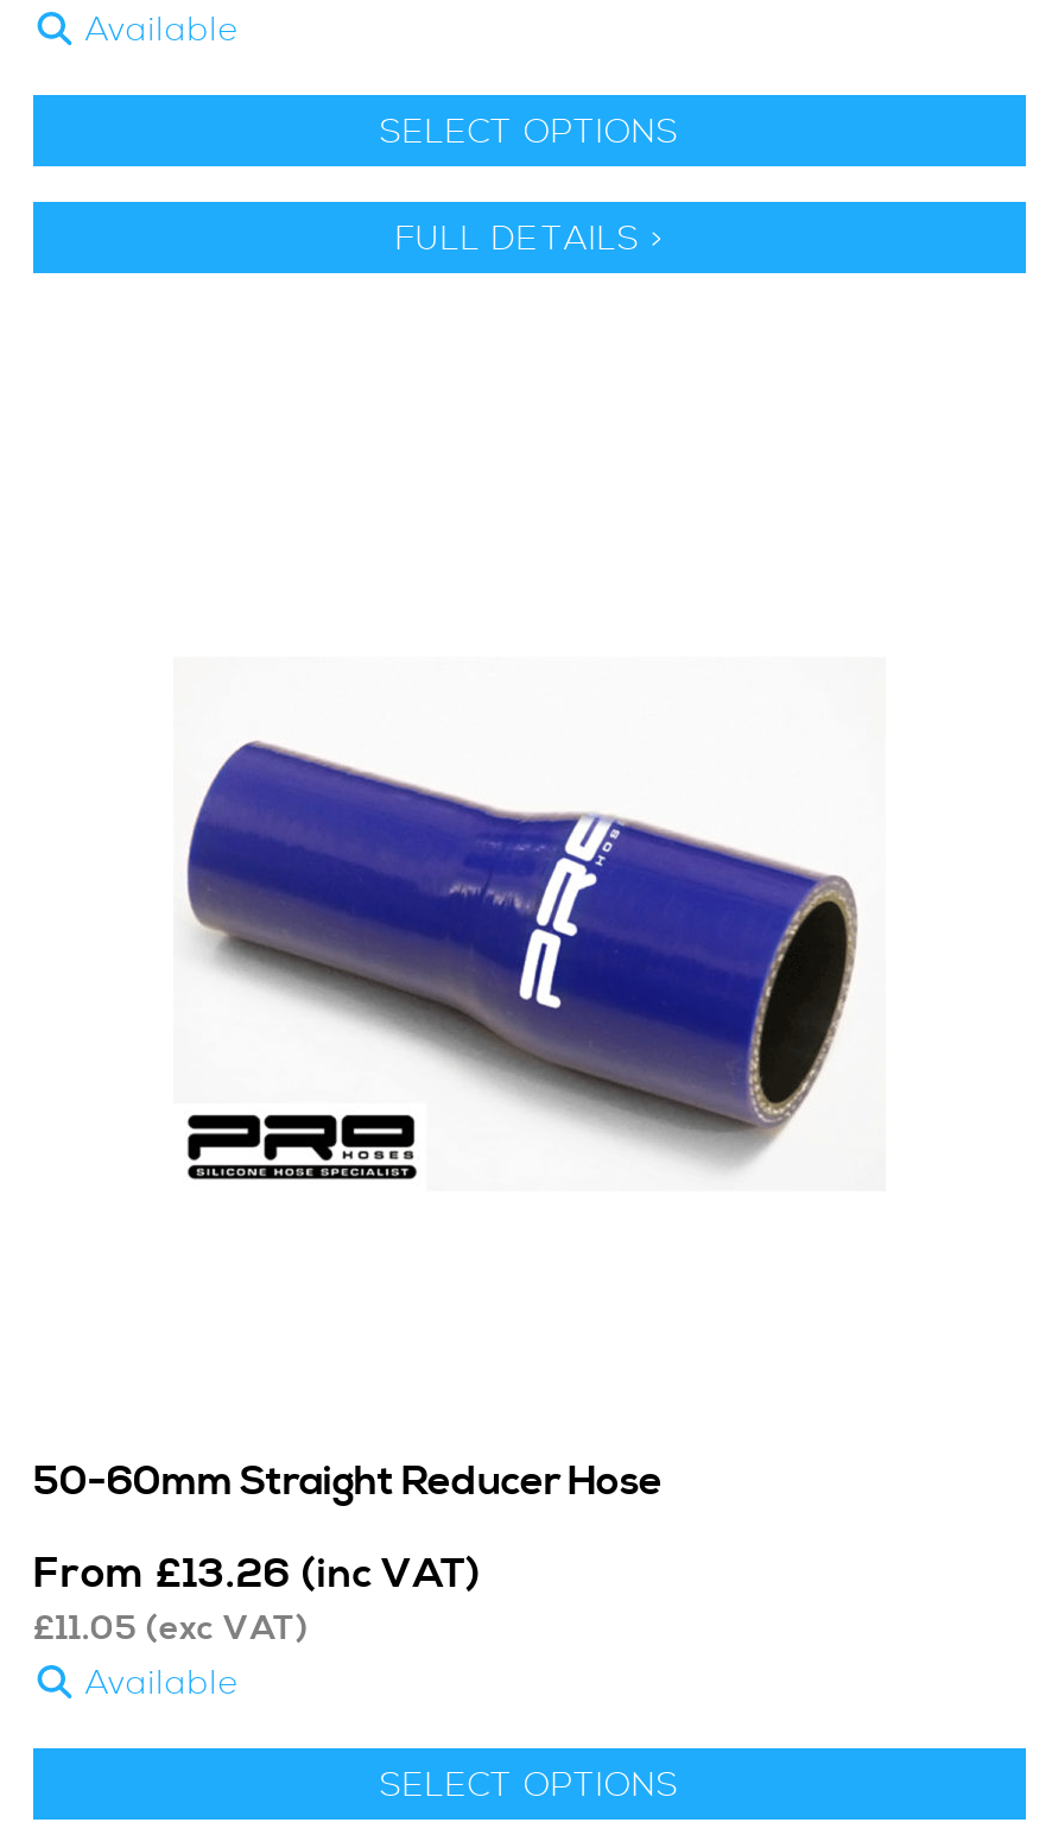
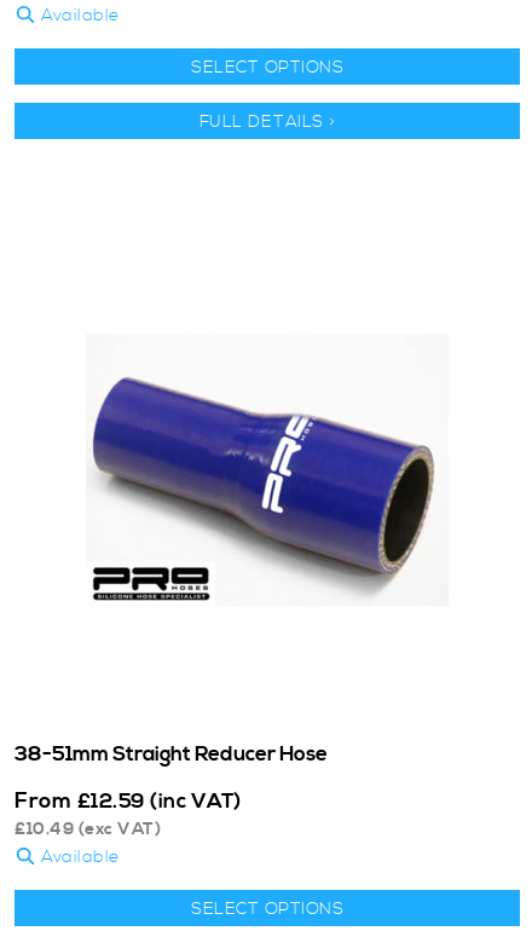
[33,1457,663,1509] 50-60mm Straight Reducer Hose -> [15,741,328,768] 38-51mm Straight Reducer Hose
[33,1547,481,1601] From £13.26 (inc VAT) -> [15,787,241,815] From £12.59 (inc VAT)
[33,1609,309,1651] £11.05 (exc VAT) -> [15,819,161,841] £10.49 (exc VAT)

